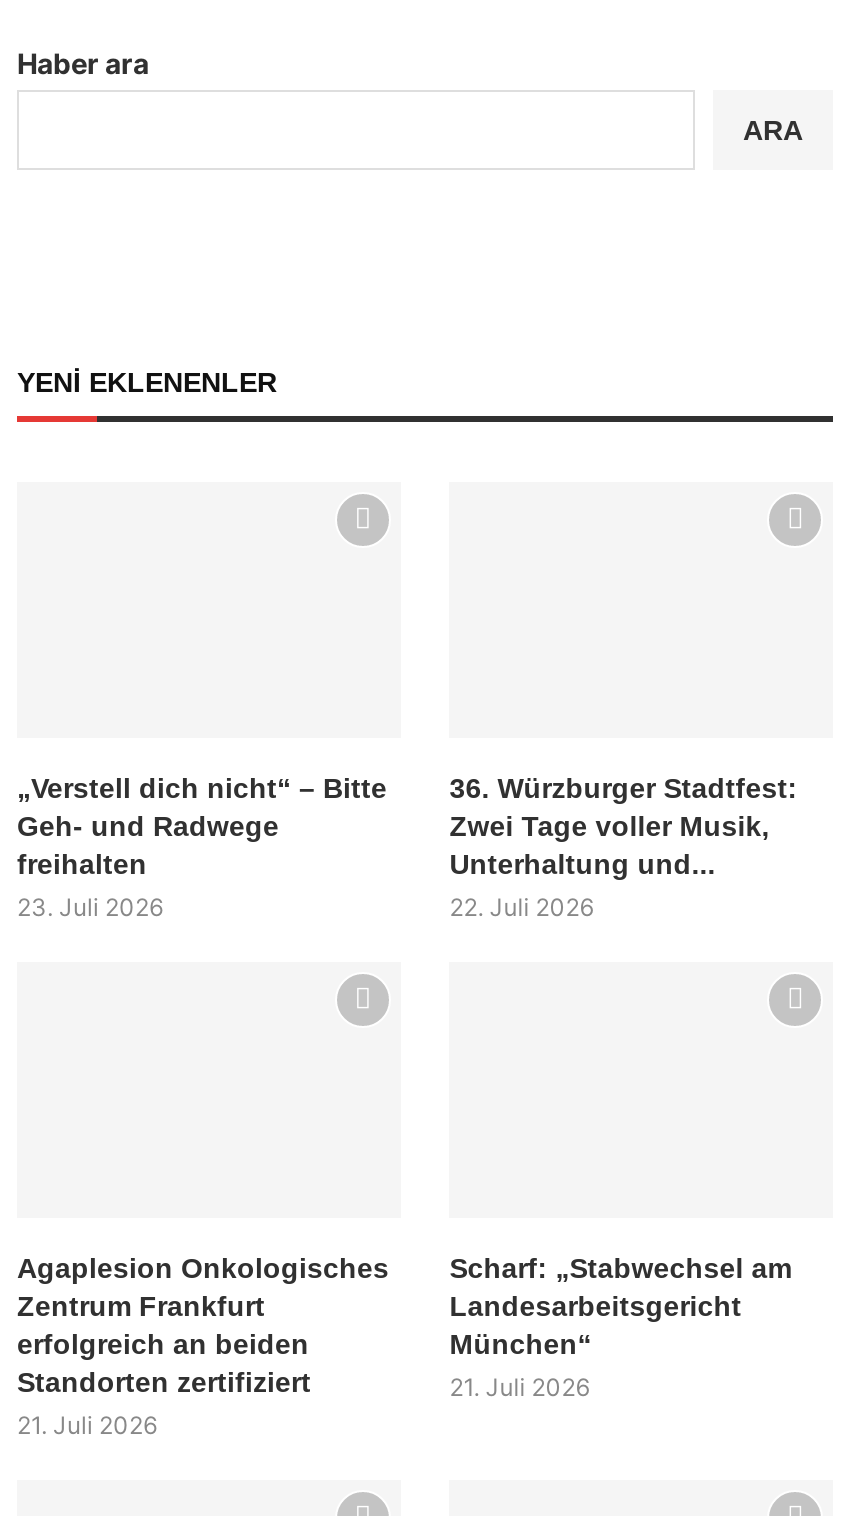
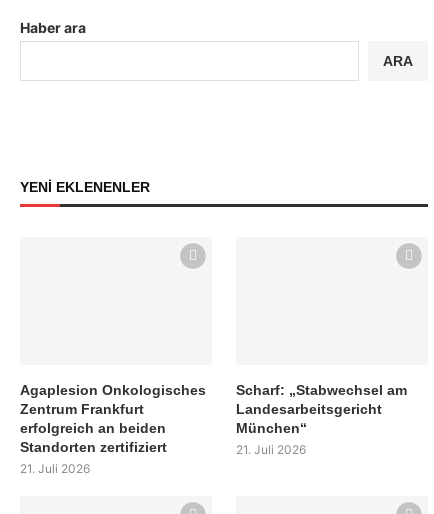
[17,772,387,922] „Verstell dich nicht“ – Bitte | Geh- und Radwege | freihalten | 23. Juli 2026 -> none
[449,772,797,922] 36. Würzburger Stadtfest: | Zwei Tage voller Musik, | Unterhaltung und... | 22. Juli 2026 -> none

